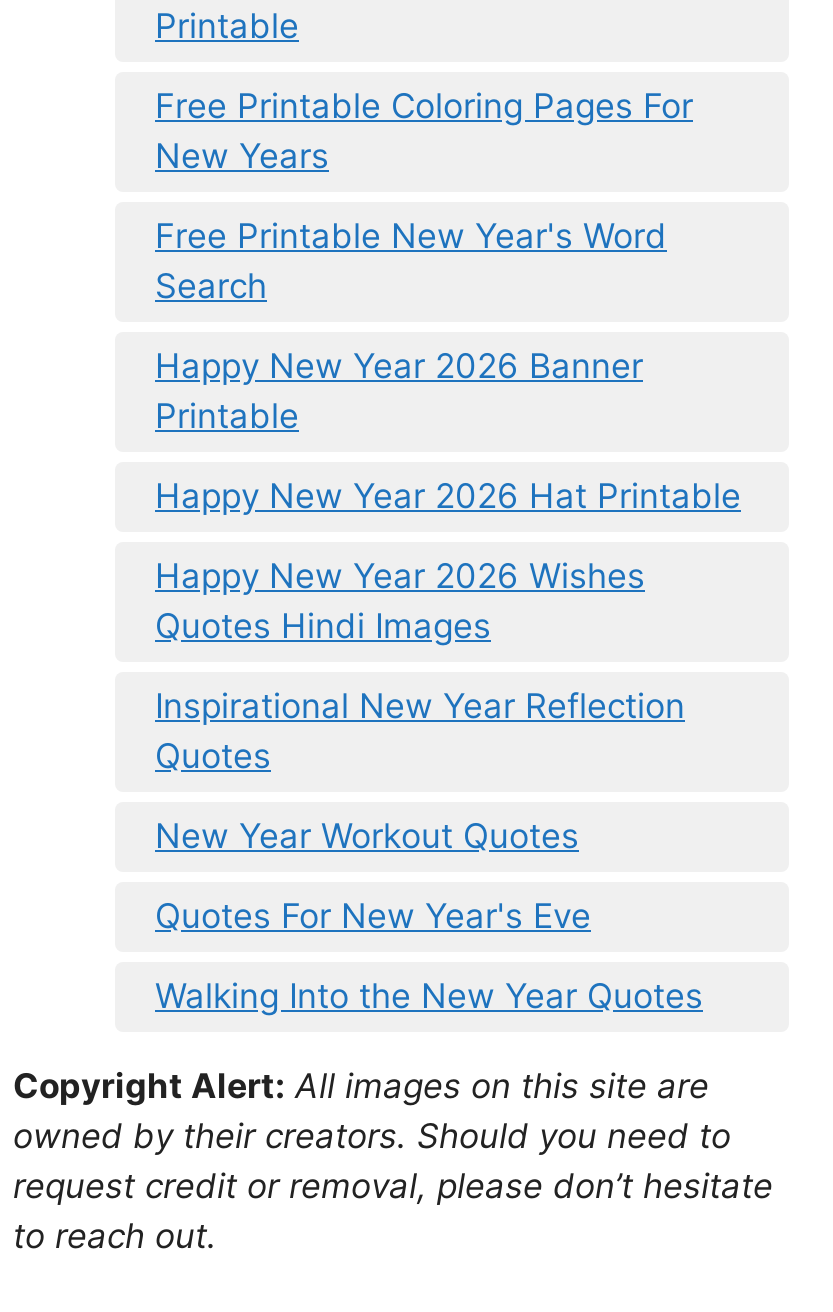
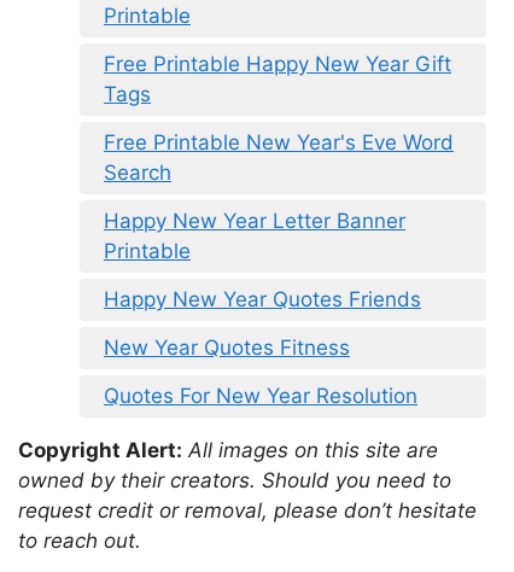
[155,86,693,176] Free Printable Coloring Pages For | New Years -> [104,52,451,106] Free Printable Happy New Year Gift | Tags
[155,216,667,256] Free Printable New Year's Word -> [104,131,454,155] Free Printable New Year's Eve Word
[155,346,643,386] Happy New Year 2026 Banner -> [104,209,405,233] Happy New Year Letter Banner
[155,476,741,1016] Happy New Year 2026 Hat Printable | Happy New Year 2026 Wishes | Quotes Hindi Images | Inspirational New Year Reflection | Quotes | New Year Workout Quotes | Quotes For New Year's Eve | Walking Into the New Year Quotes -> [104,287,421,408] Happy New Year Quotes Friends | New Year Quotes Fitness | Quotes For New Year Resolution

